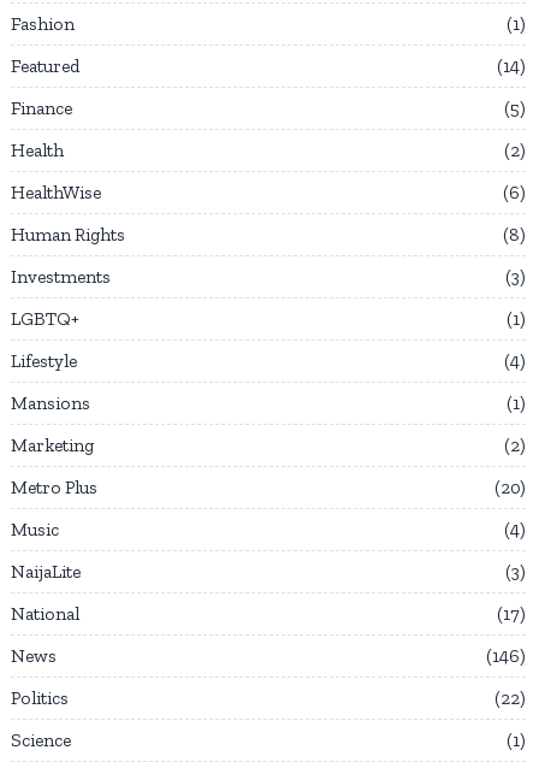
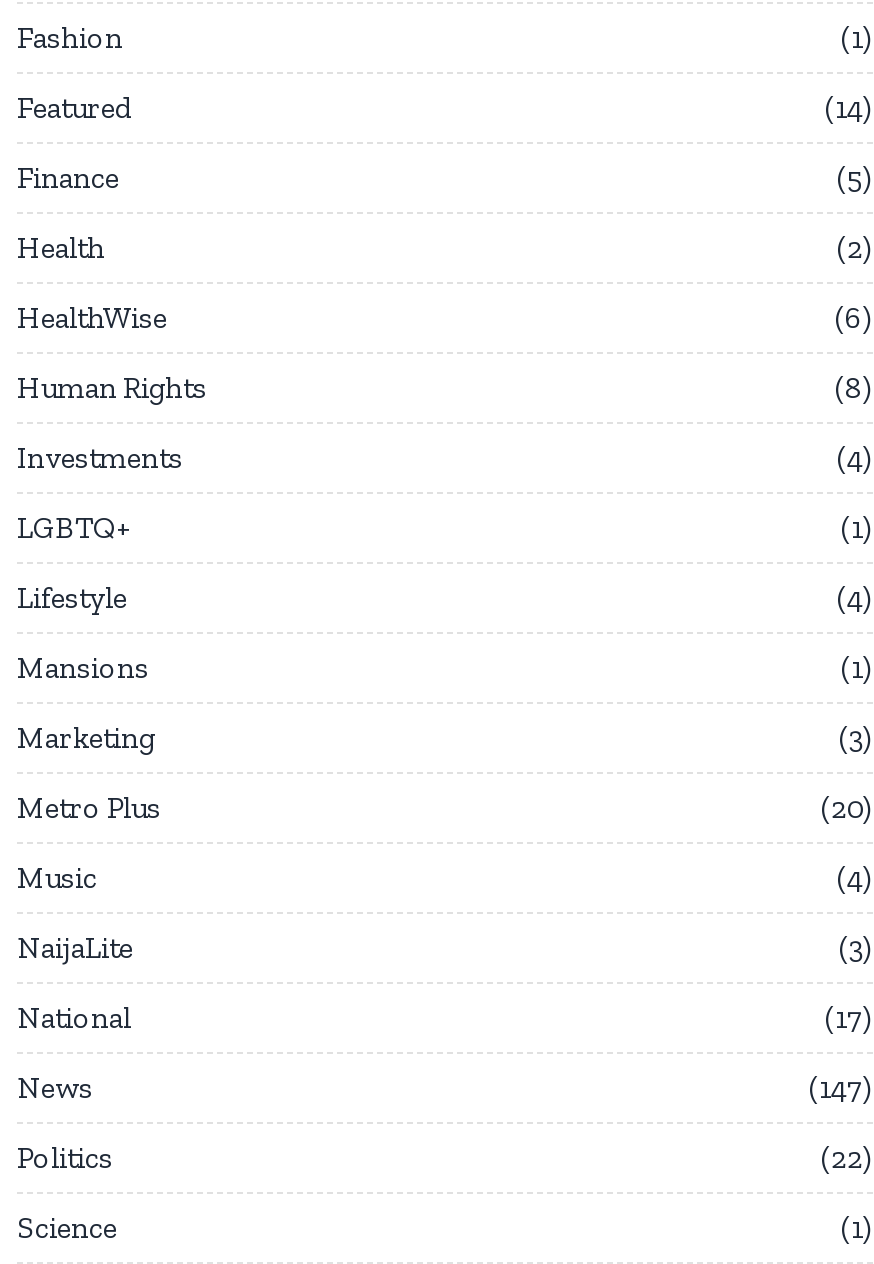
[511,266,520,287] 3 -> [847,439,863,475] 4
[510,434,520,456] 2 -> [849,719,863,755] 3
[492,645,520,666] 146 -> [819,1069,863,1105] 147

